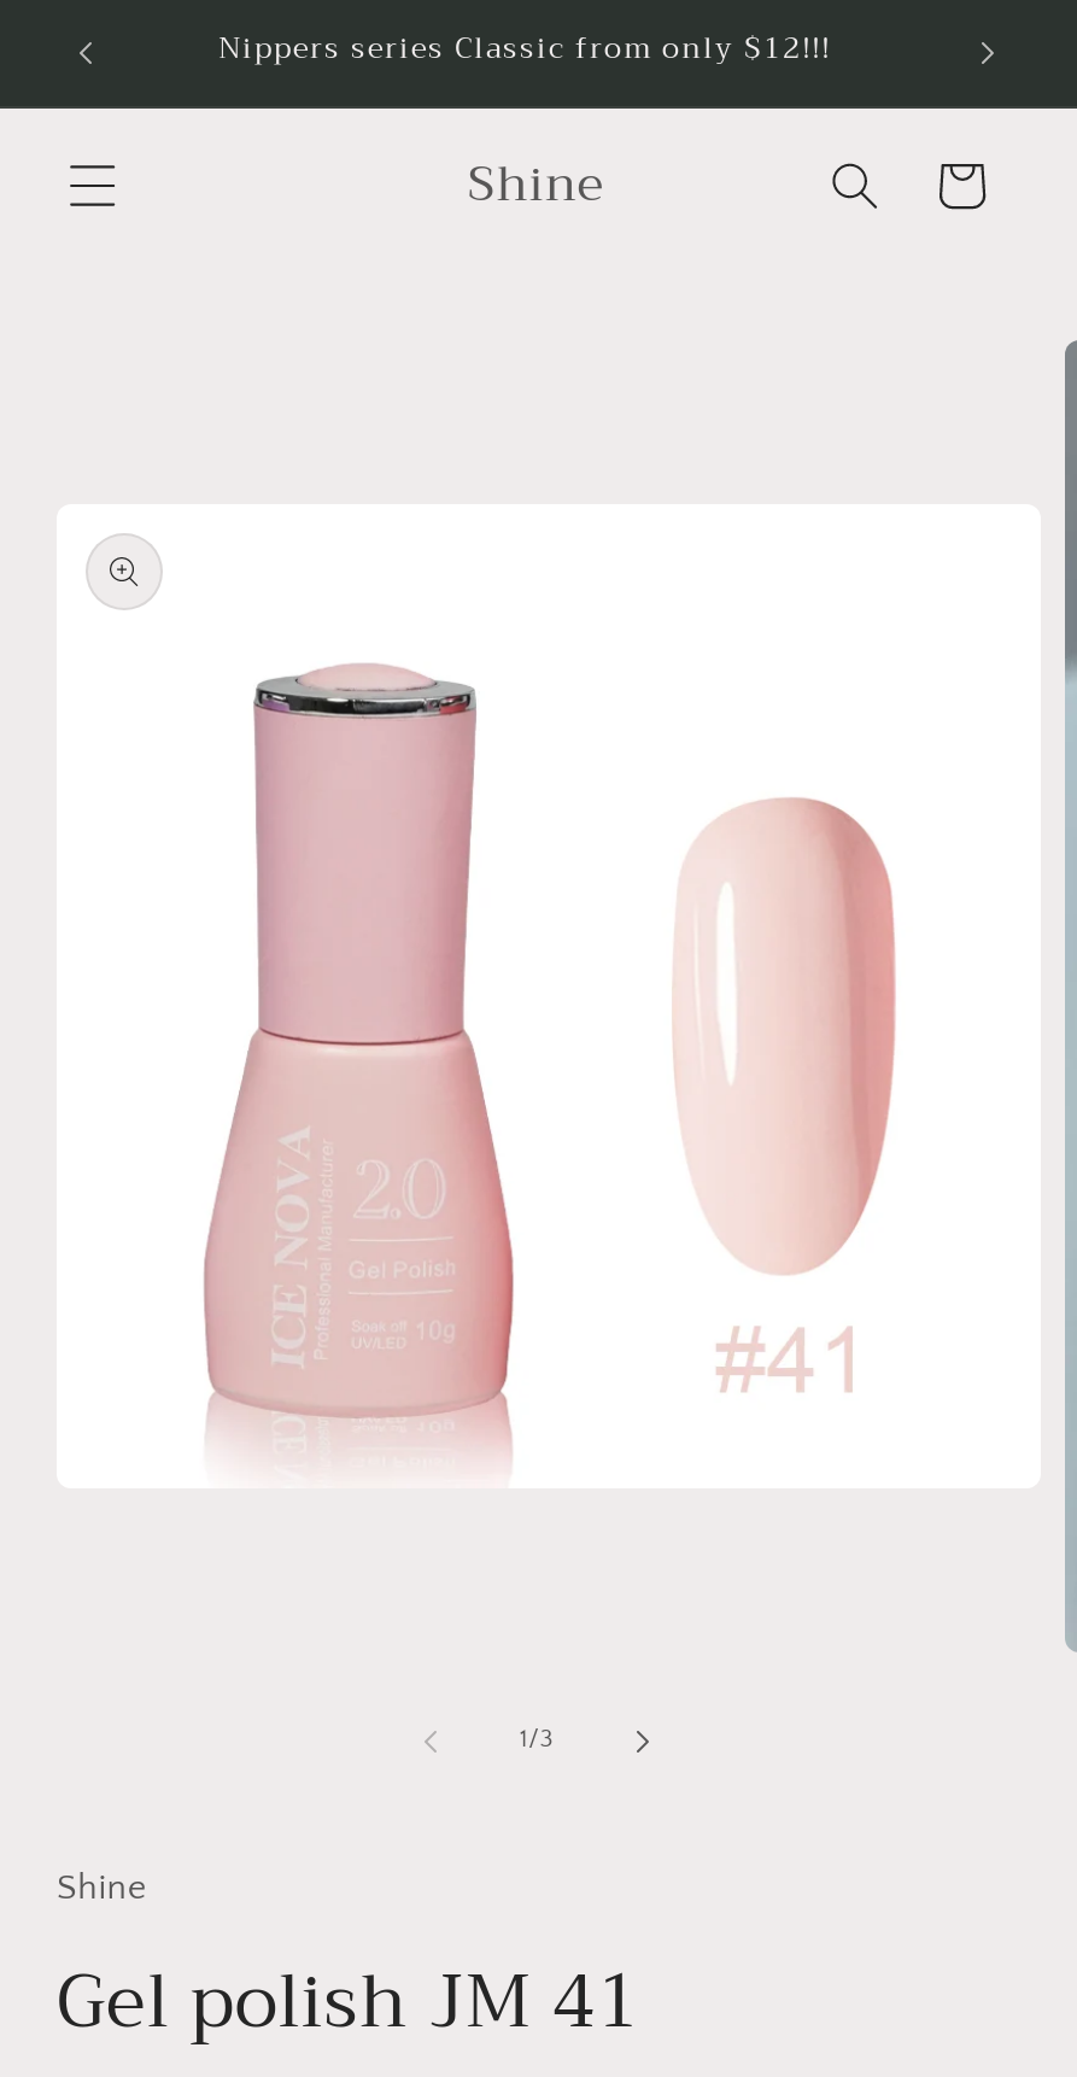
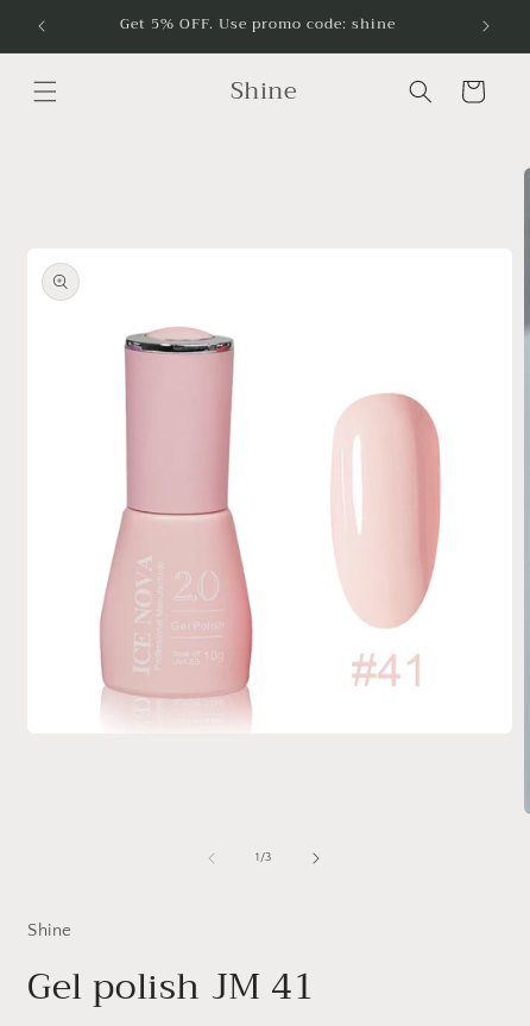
[218,24,831,72] Nippers series Classic from only $12!!! -> [120,12,396,36] Get 5% OFF. Use promo code: shine

